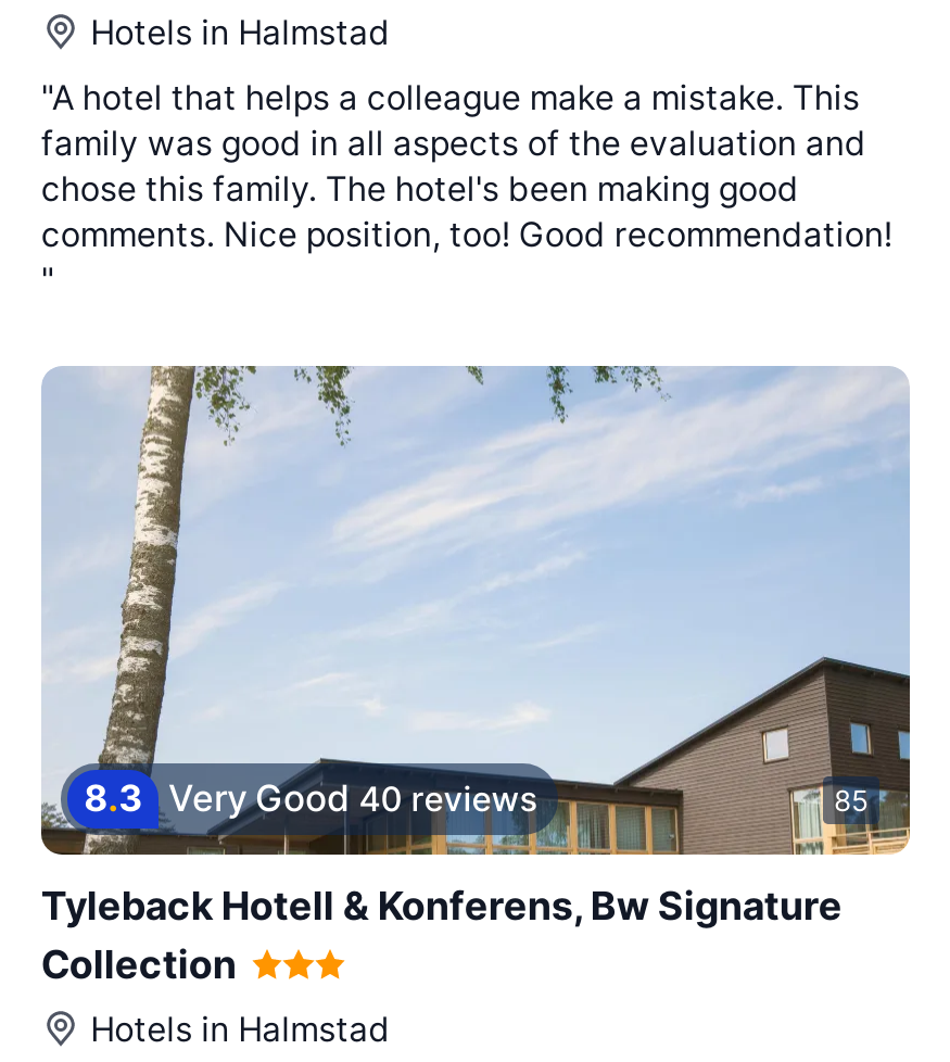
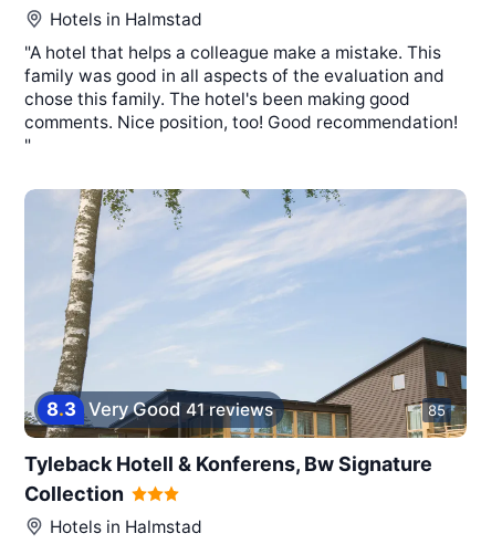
[84,776,537,819] 8.3 Very Good 40 reviews -> [46,398,273,420] 8.3 Very Good 41 reviews

